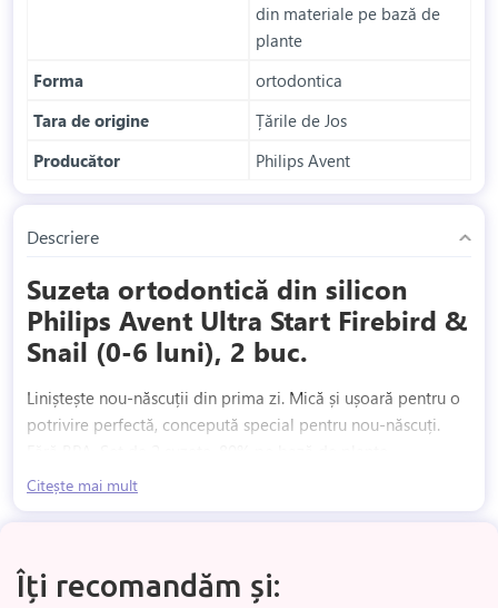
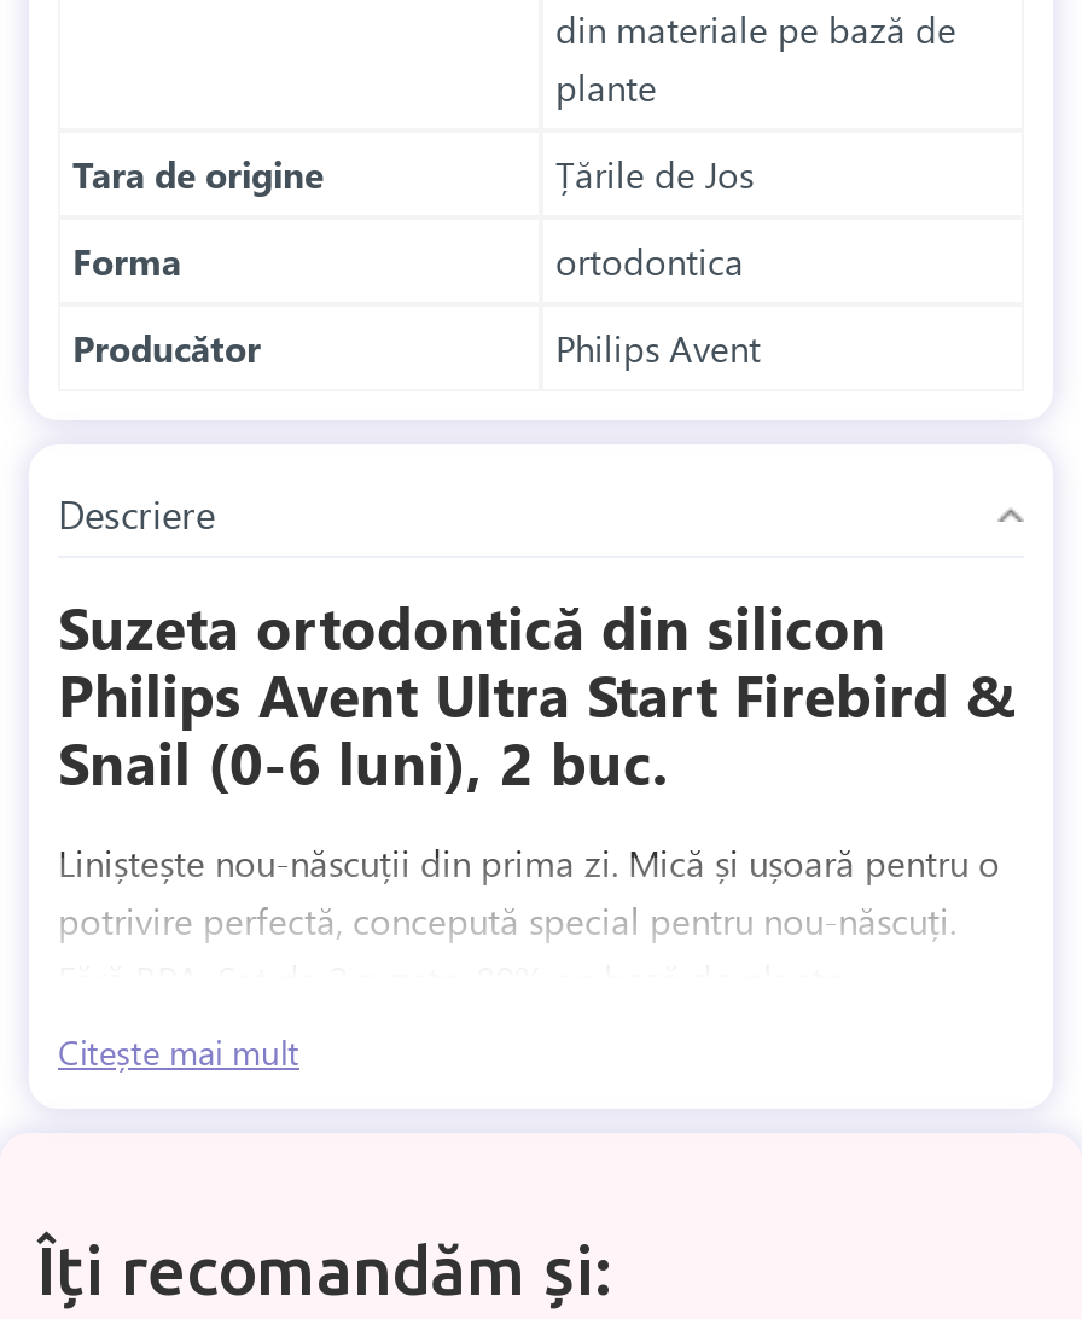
moved [33,69,342,92] -> [72,237,744,286]: Forma | ortodontica
moved [33,109,347,132] -> [72,150,754,199]: Tara de origine | Țările de Jos

